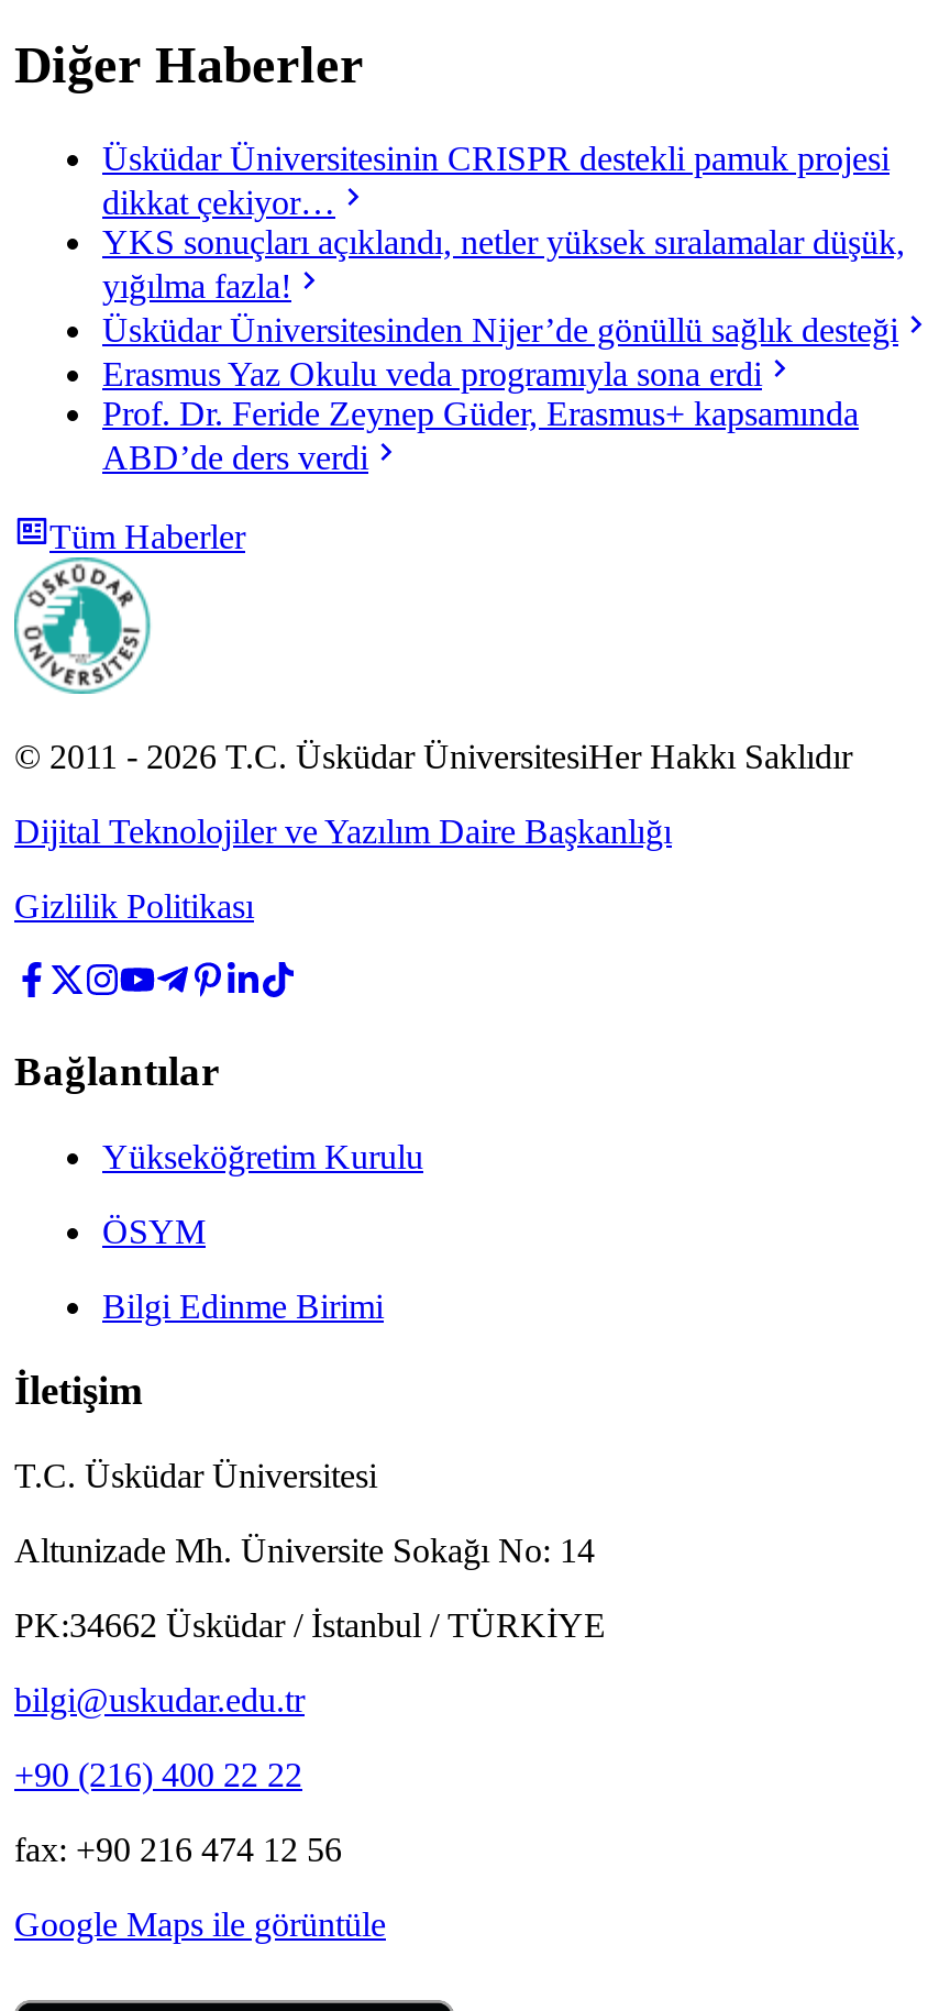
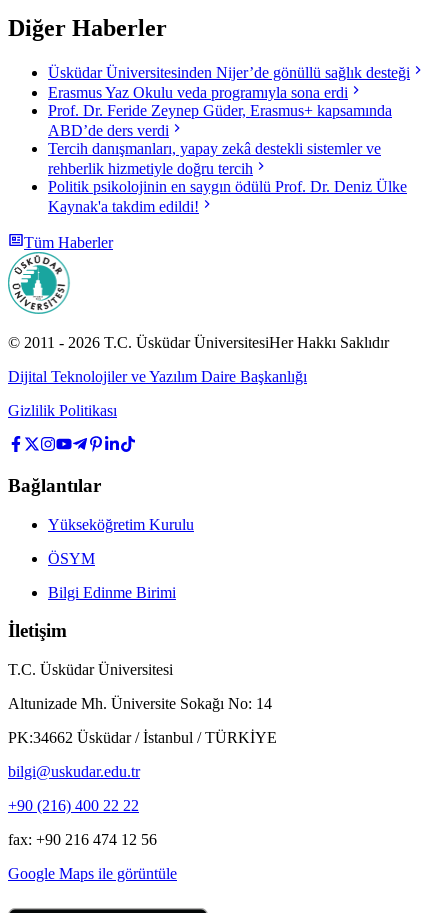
[102,140,905,305] Üsküdar Üniversitesinin CRISPR destekli pamuk projesi | dikkat çekiyor… | YKS sonuçları açıklandı, netler yüksek sıralamalar düşük, | yığılma fazla! -> none
moved [102,312,898,477] -> [48,64,410,139]: Üsküdar Üniversitesinden Nijer’de gönüllü sağlık desteği | Erasmus Yaz Okulu veda programıyla sona erdi | Prof. Dr. Feride Zeynep Güder, Erasmus+ kapsamında | ABD’de ders verdi
none -> [48,140,407,215] Tercih danışmanları, yapay zekâ destekli sistemler ve | rehberlik hizmetiyle doğru tercih | Politik psikolojinin en saygın ödülü Prof. Dr. Deniz Ülke | Kaynak'a takdim edildi!

